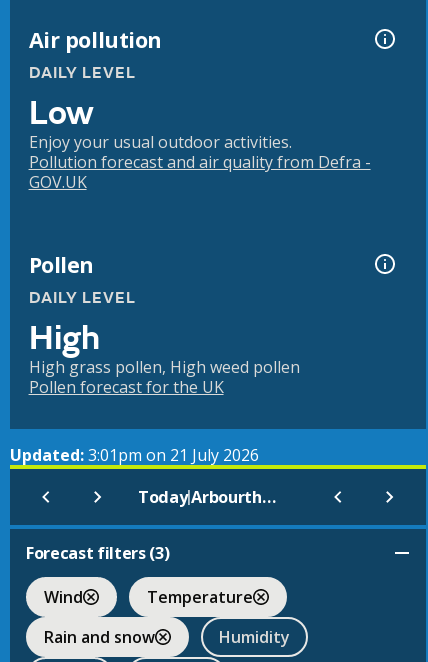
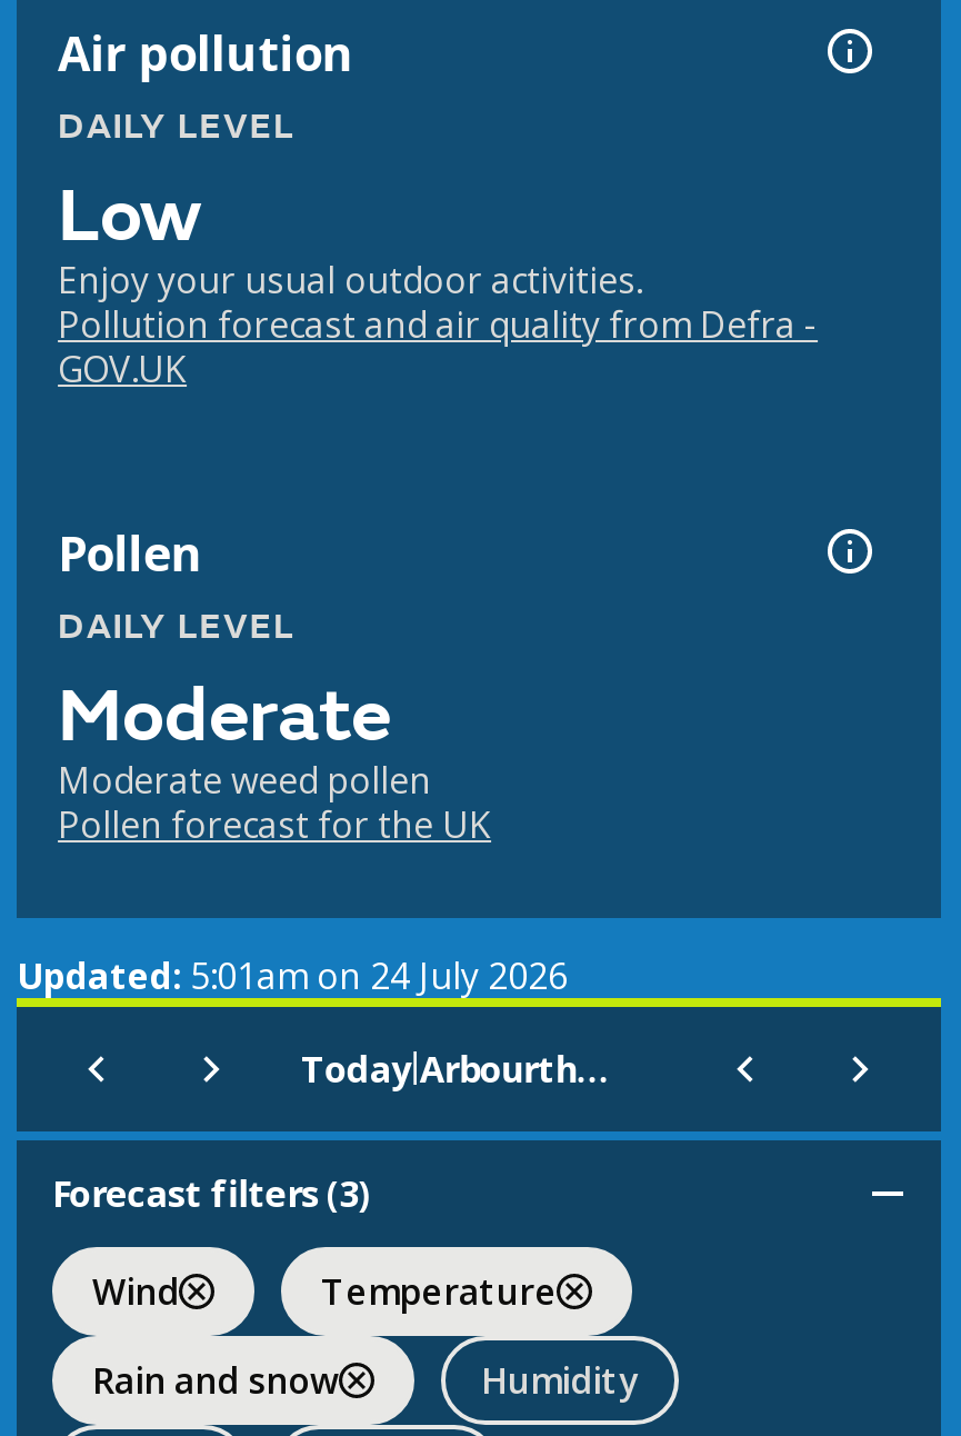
[28,317,299,378] High | High grass pollen, High weed pollen -> [58,669,431,805] Moderate | Moderate weed pollen
[10,444,259,466] Updated: 3:01pm on 21 July 2026 -> [17,952,568,1001] Updated: 5:01am on 24 July 2026

